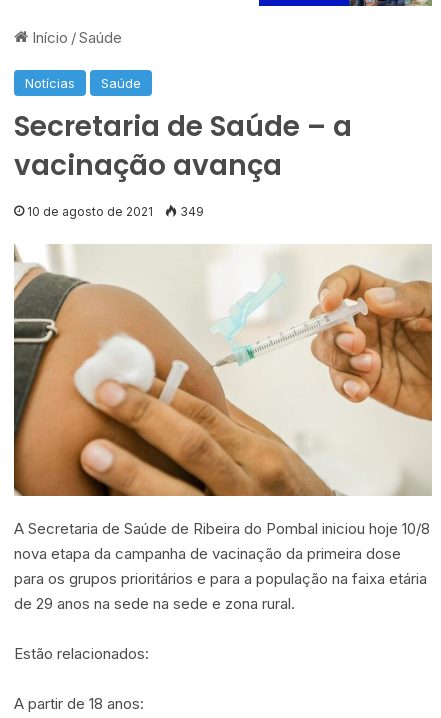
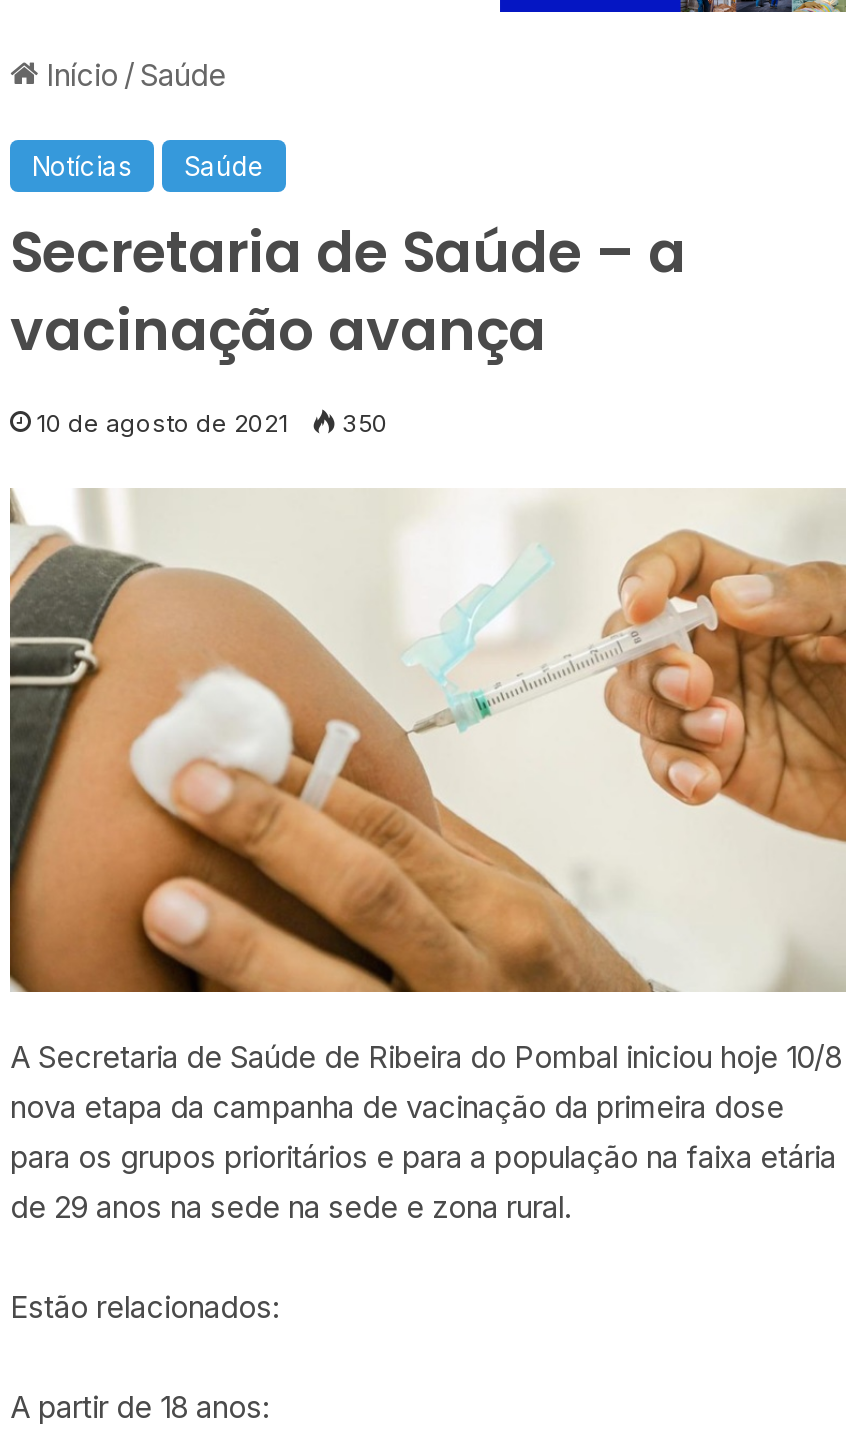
[27,204,204,219] 10 de agosto de 2021 349 -> [36,408,388,438] 10 de agosto de 2021 350

